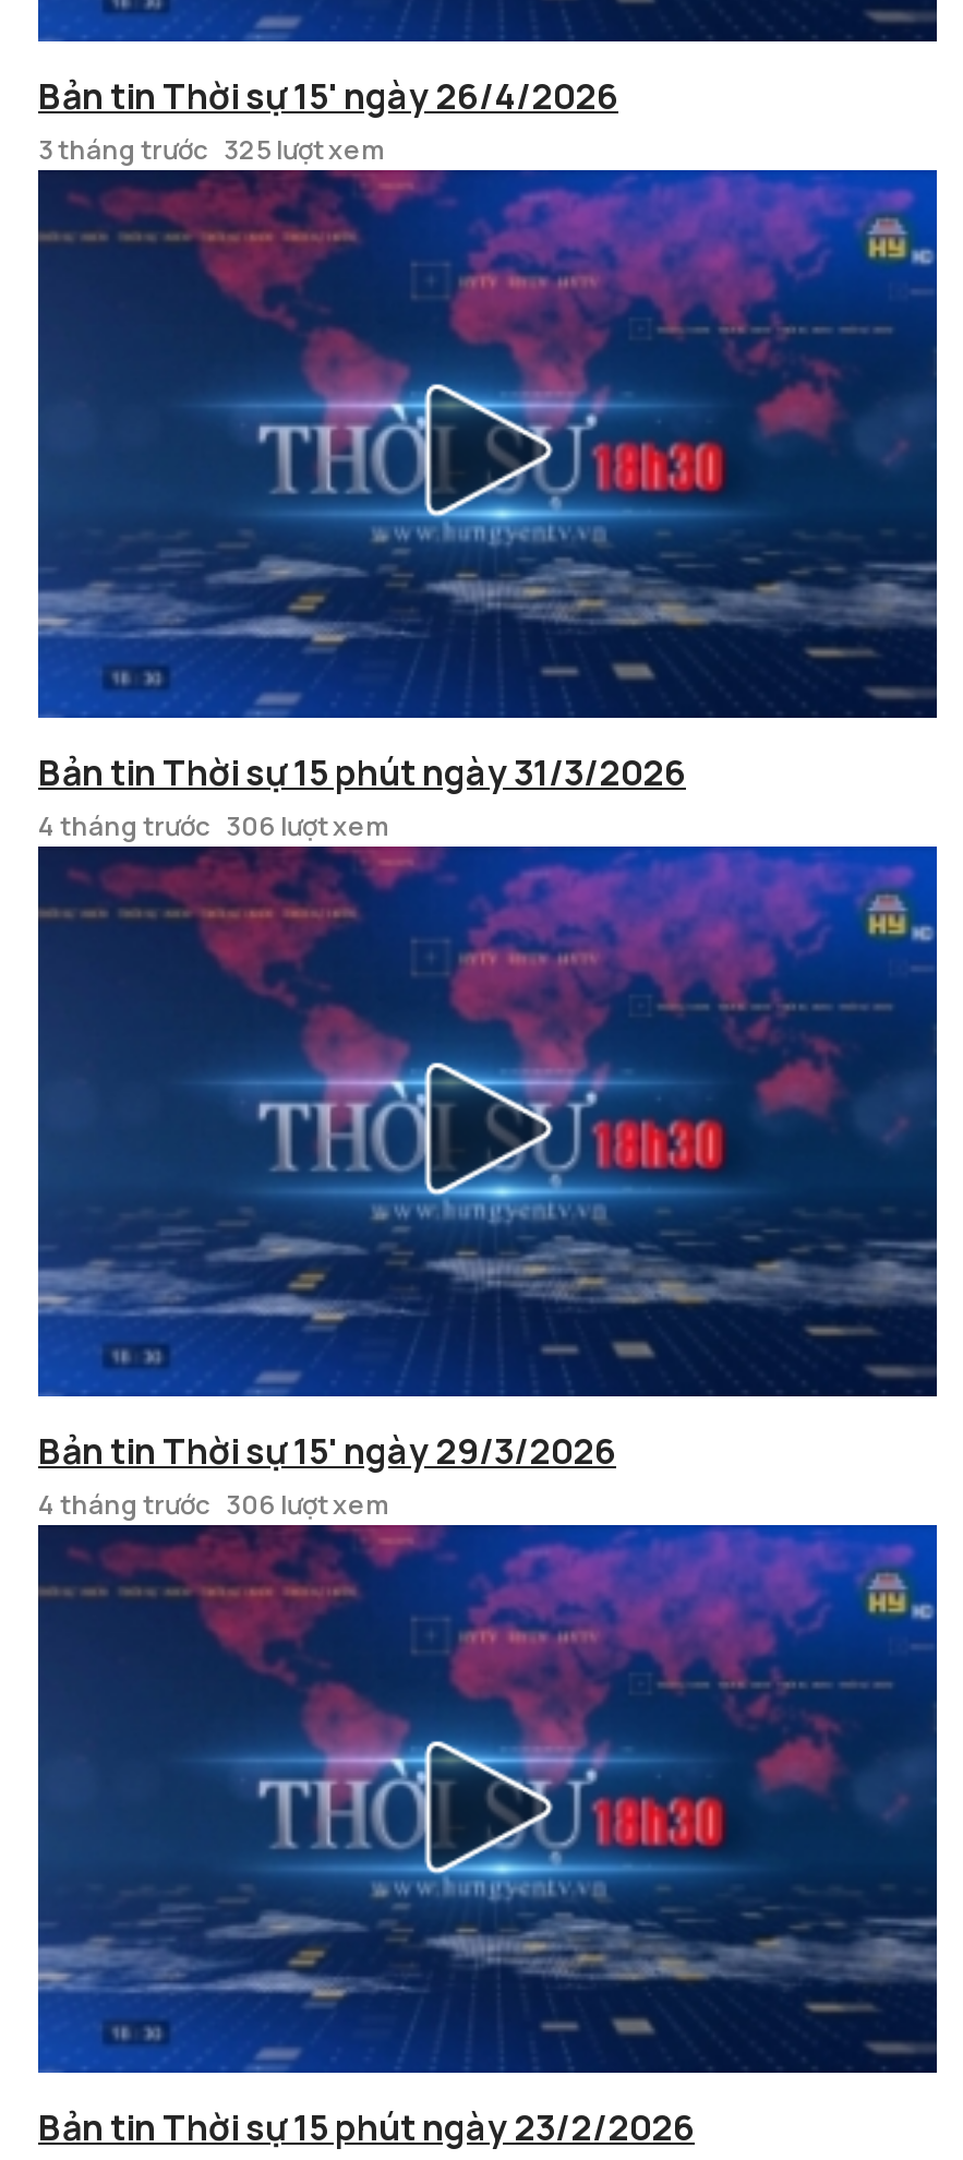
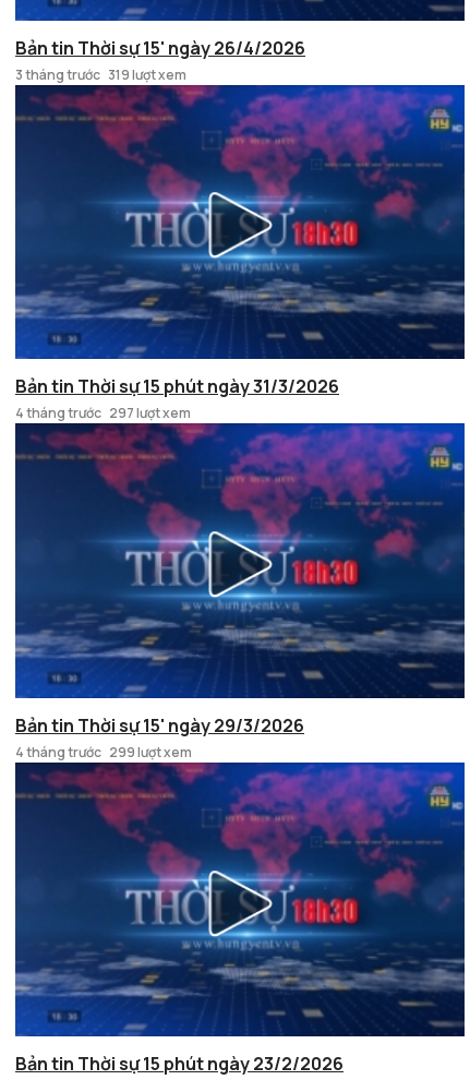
[38,130,385,167] 3 tháng trước 325 lượt xem -> [15,65,186,84] 3 tháng trước 319 lượt xem
[38,808,389,845] 4 tháng trước 306 lượt xem -> [15,404,191,422] 4 tháng trước 297 lượt xem
[38,1485,389,1522] 4 tháng trước 306 lượt xem -> [15,743,192,761] 4 tháng trước 299 lượt xem

